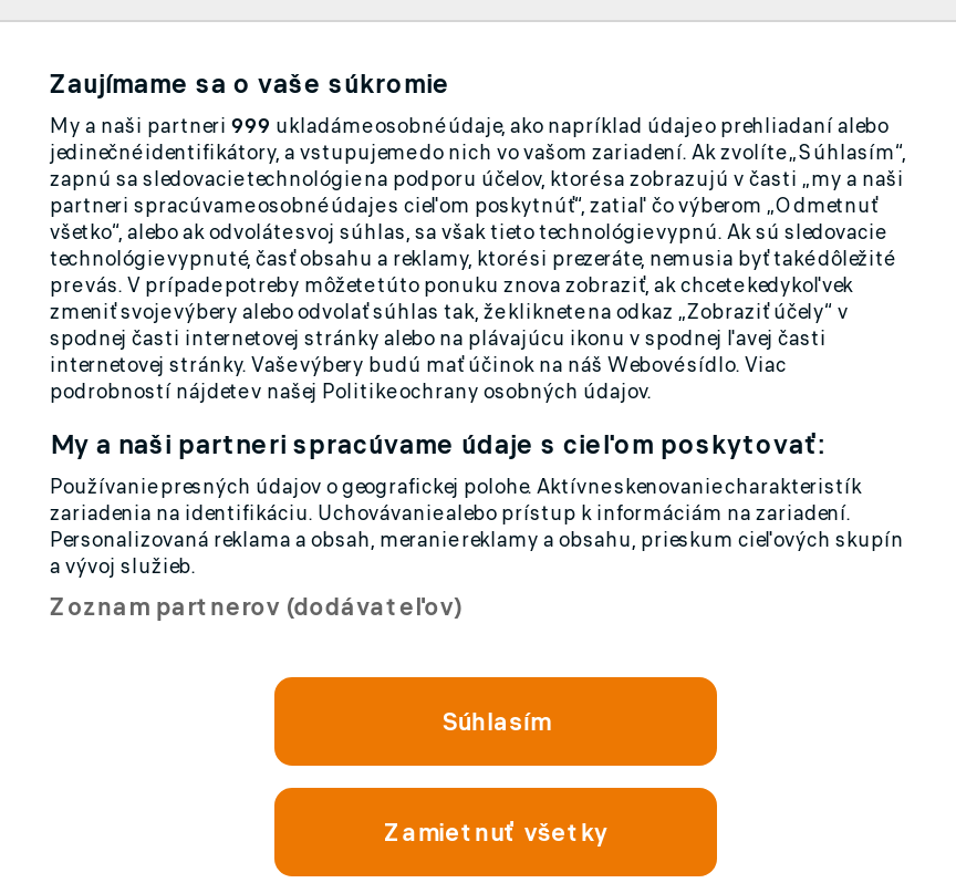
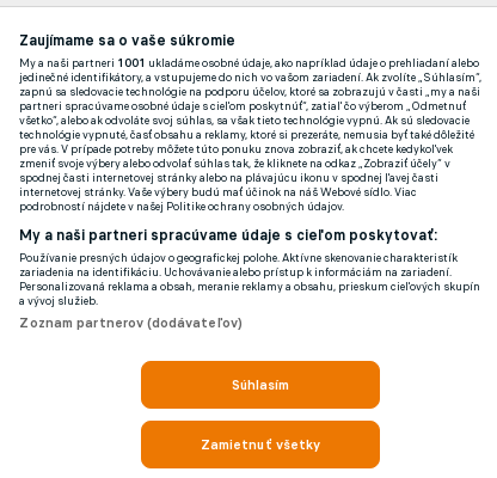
[50,113,888,139] My a naši partneri 999 ukladáme osobné údaje, ako napríklad údaje o prehliadaní alebo -> [20,56,480,71] My a naši partneri 1001 ukladáme osobné údaje, ako napríklad údaje o prehliadaní alebo

